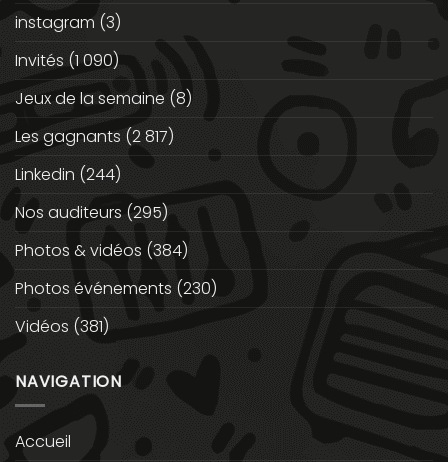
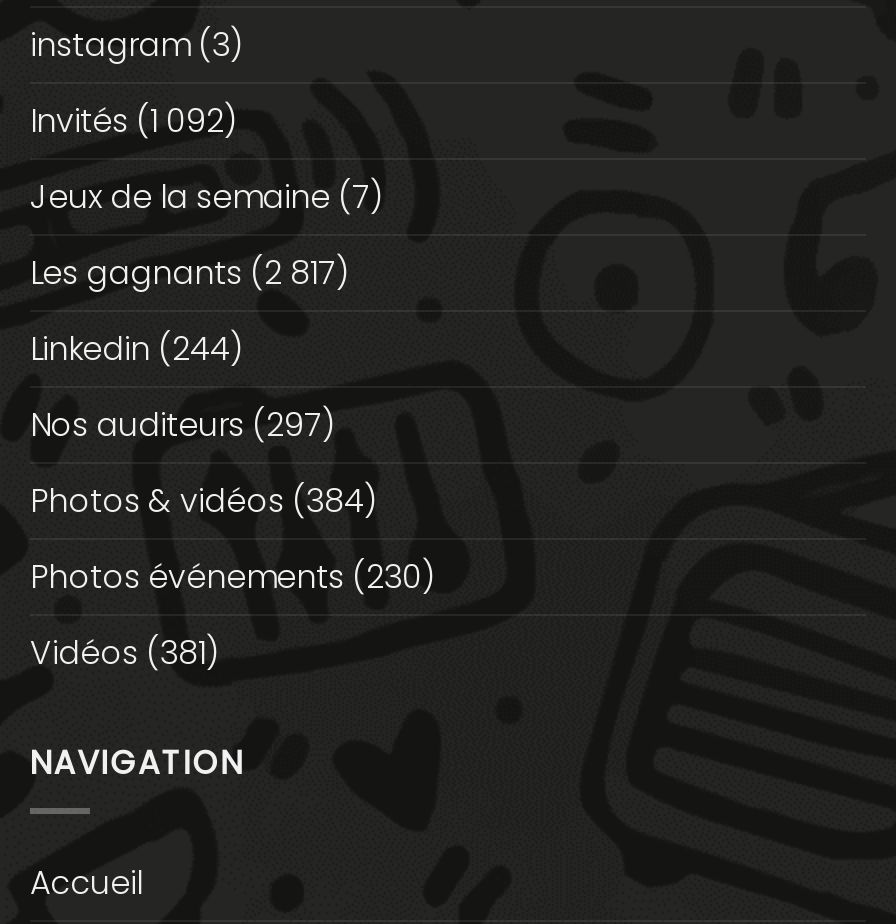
[15,49,119,72] Invités (1 090) -> [30,98,236,144] Invités (1 092)
[15,87,192,110] Jeux de la semaine (8) -> [30,174,382,220] Jeux de la semaine (7)
[15,201,168,224] Nos auditeurs (295) -> [30,402,334,448] Nos auditeurs (297)

